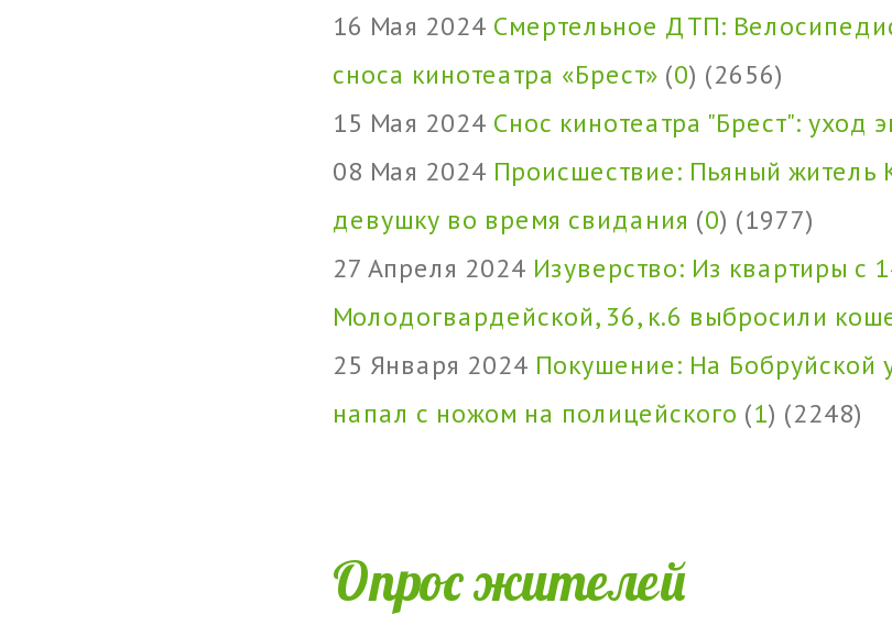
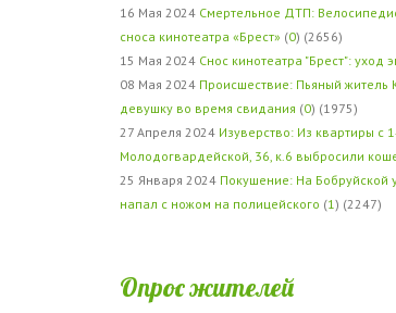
[333,201,815,234] девушку во время свидания (0) (1977) -> [120,99,358,116] девушку во время свидания (0) (1975)
[333,395,863,428] напал с ножом на полицейского (1) (2248) -> [120,195,382,211] напал с ножом на полицейского (1) (2247)

